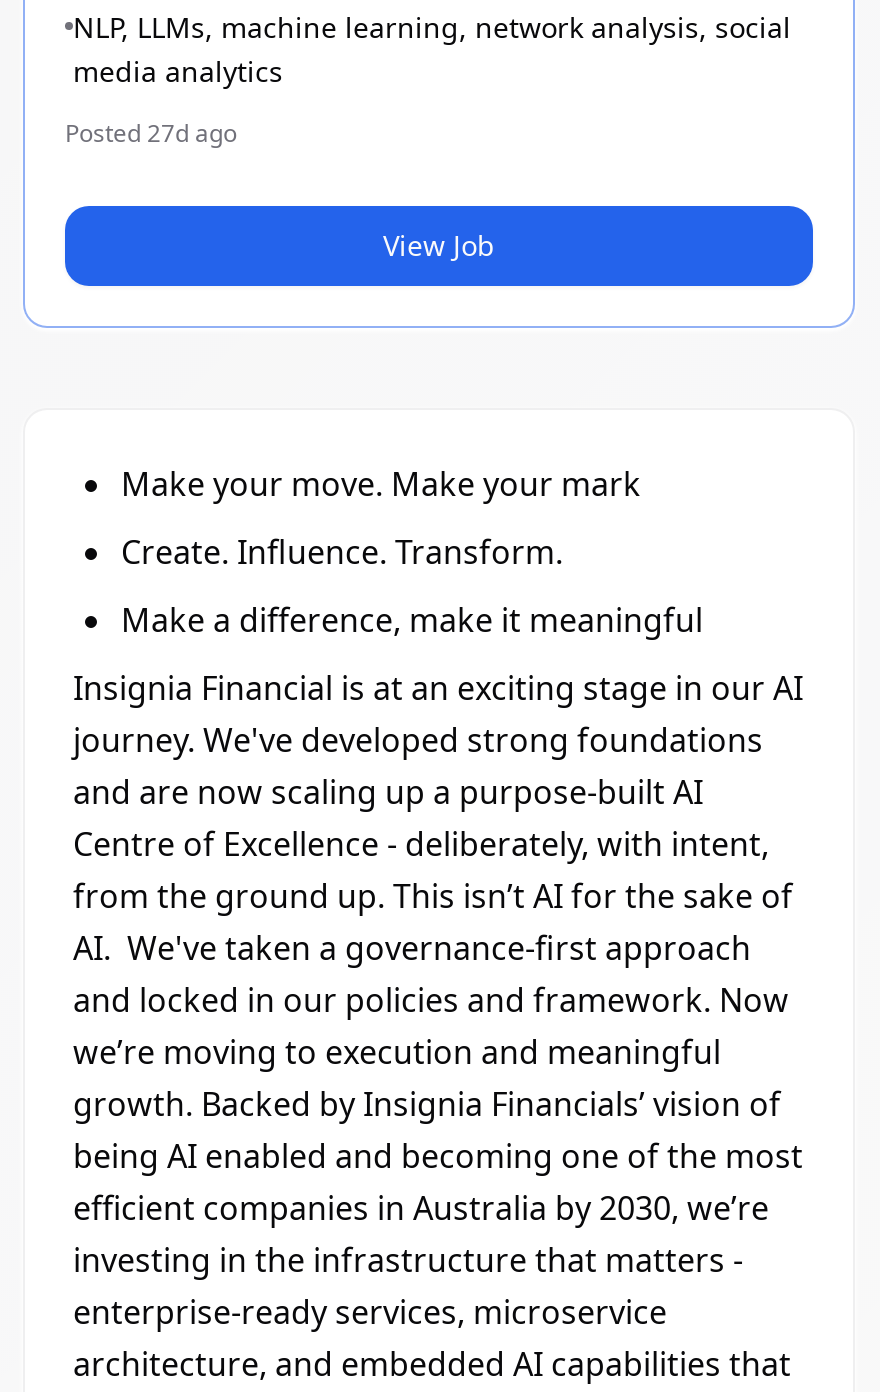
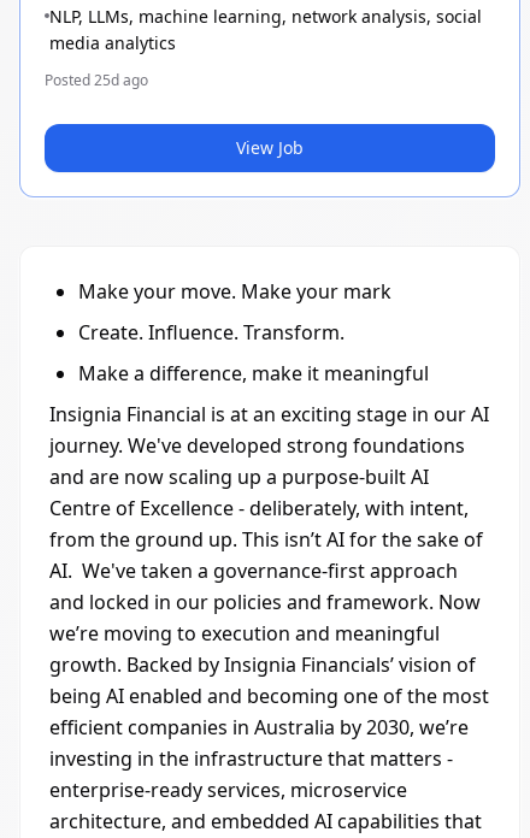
[65,116,237,150] Posted 27d ago -> [45,70,148,90] Posted 25d ago

